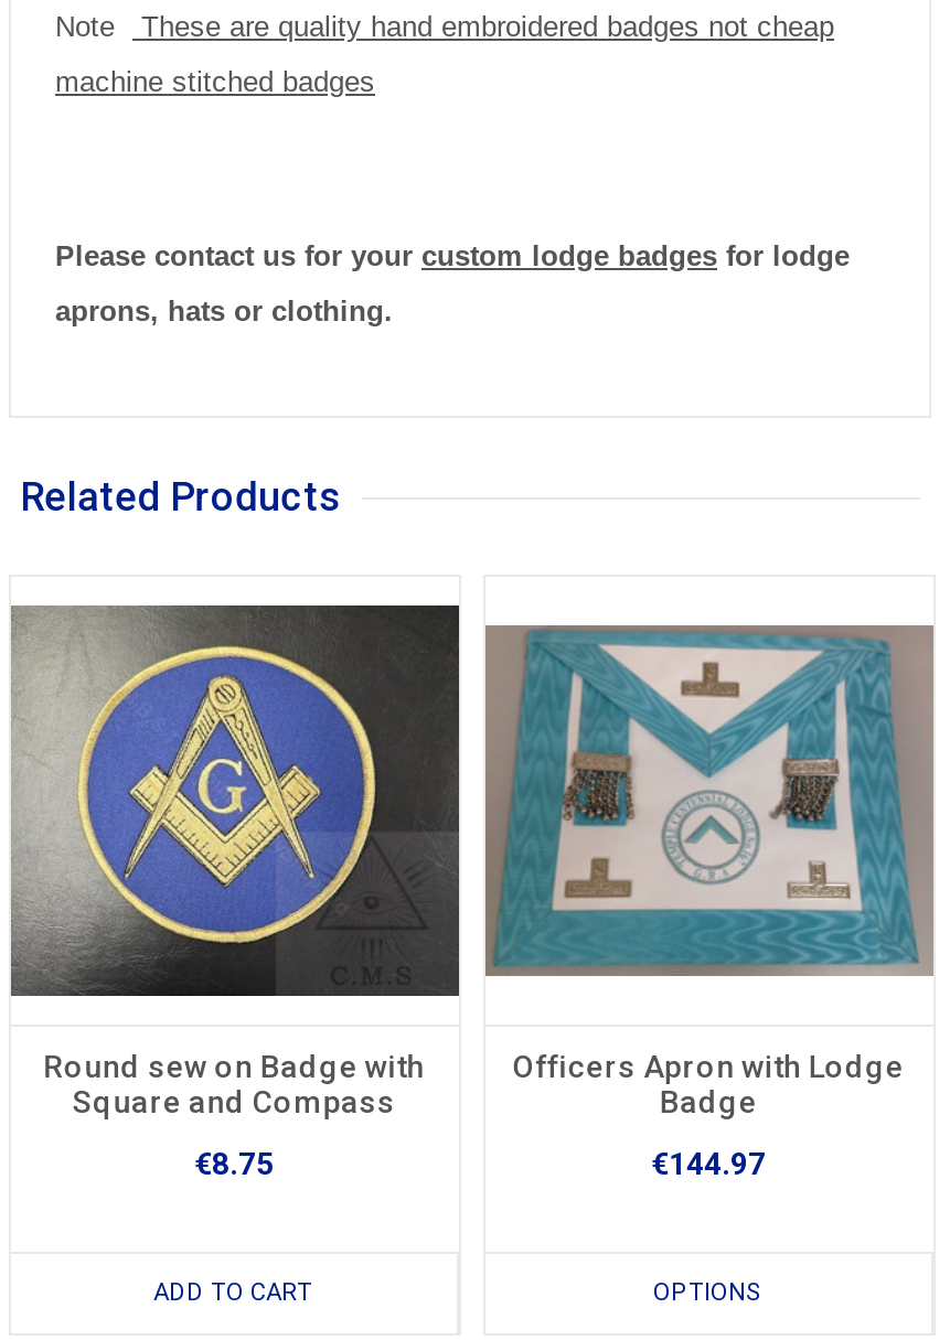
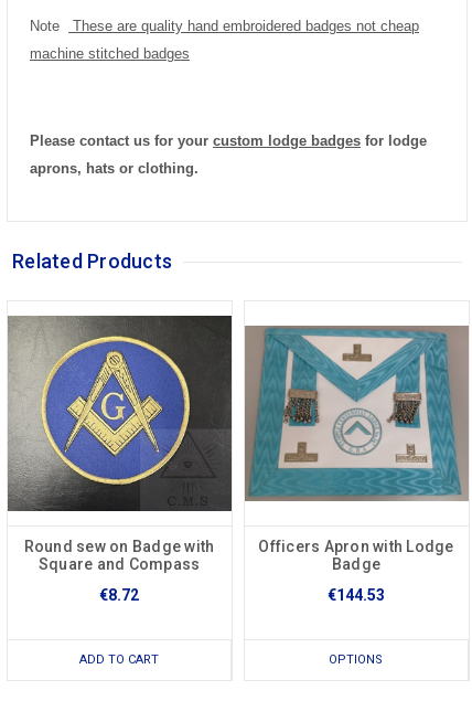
[194,1146,274,1181] €8.75 -> [99,586,139,604] €8.72
[651,1146,766,1181] €144.97 -> [328,586,385,604] €144.53

